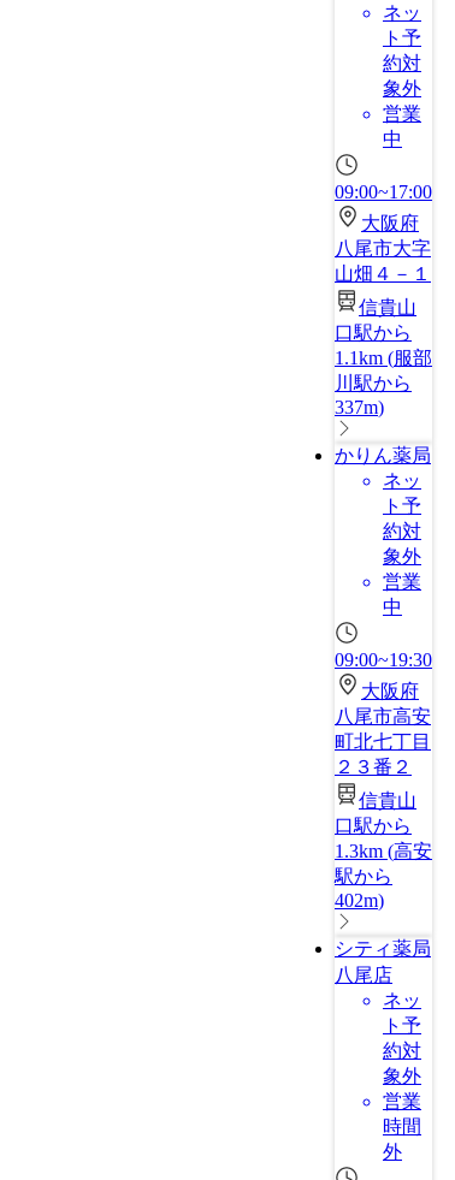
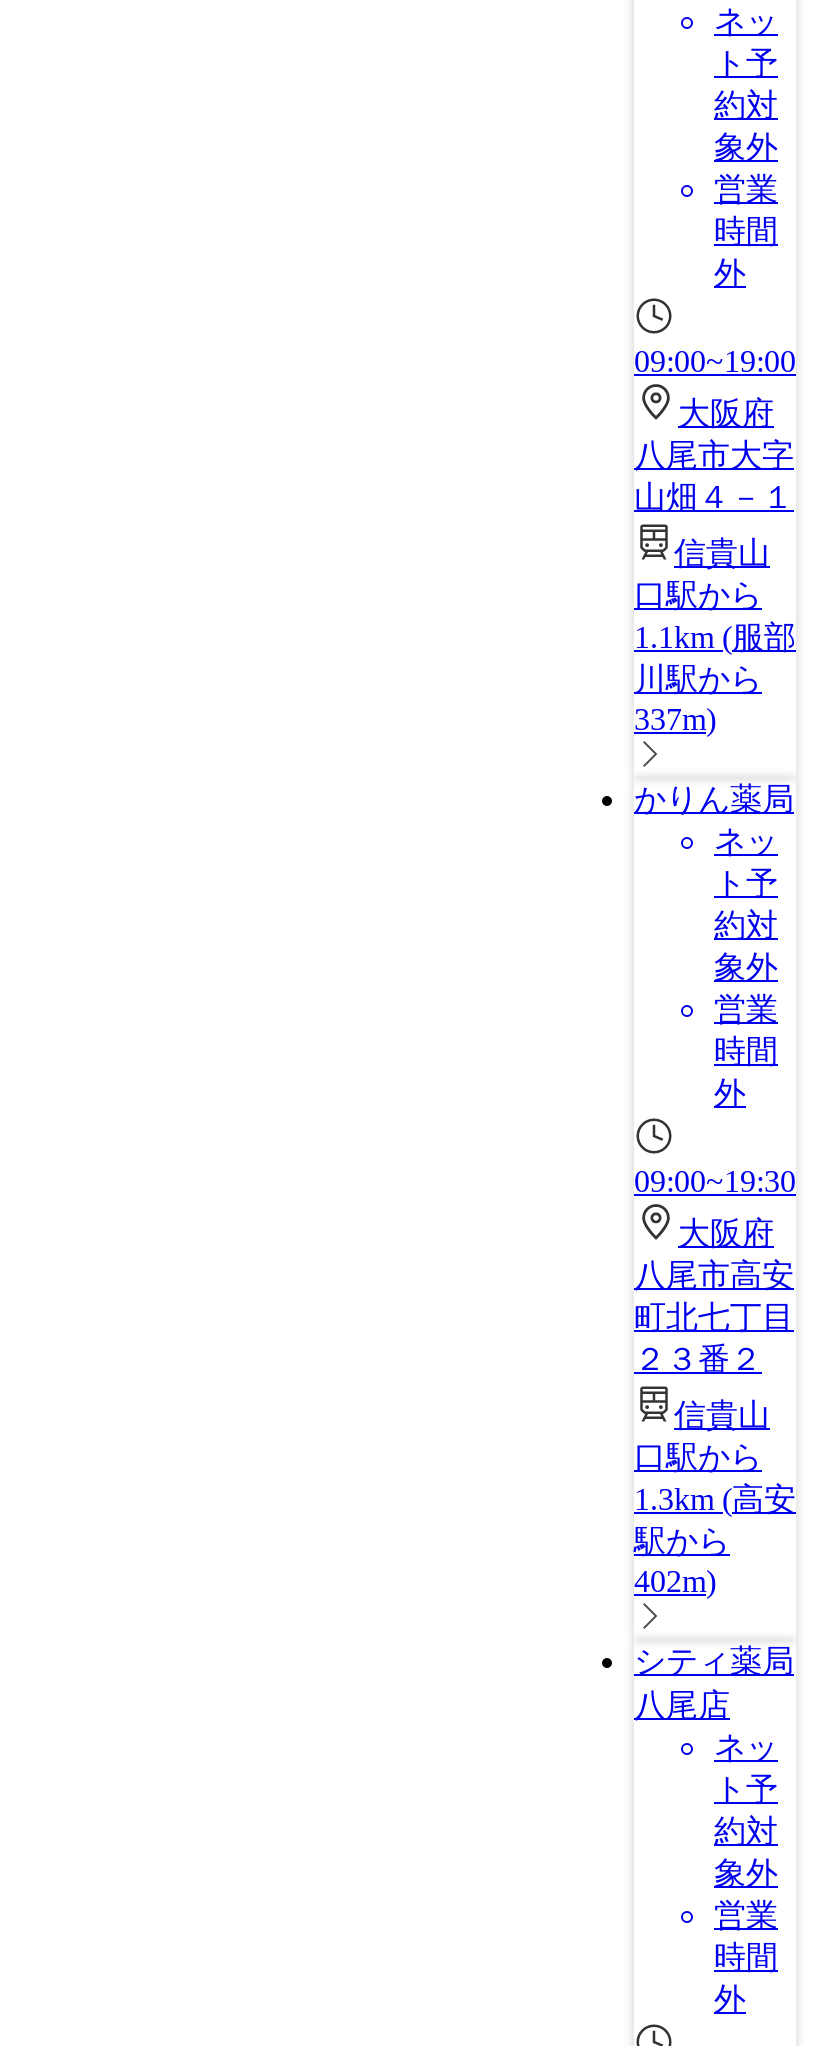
[383,129,402,149] 中 -> [714,214,778,290] 時間 | 外
[335,182,432,202] 09:00~17:00 -> [634,344,796,378] 09:00~19:00
[383,597,402,617] 中 -> [714,1034,778,1110] 時間 | 外

